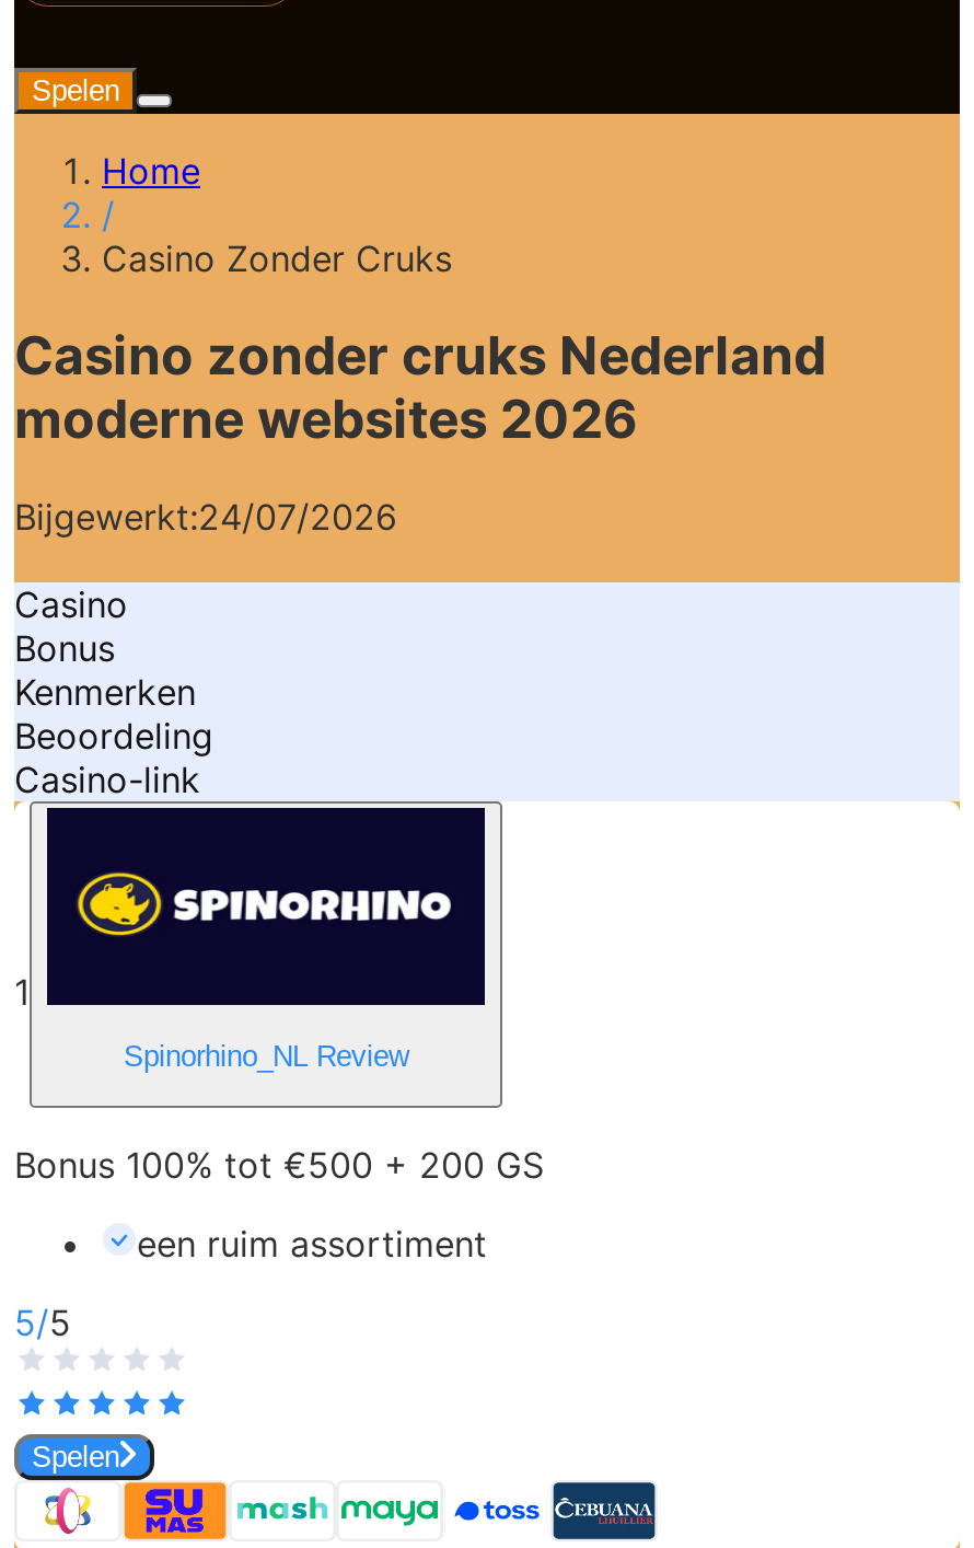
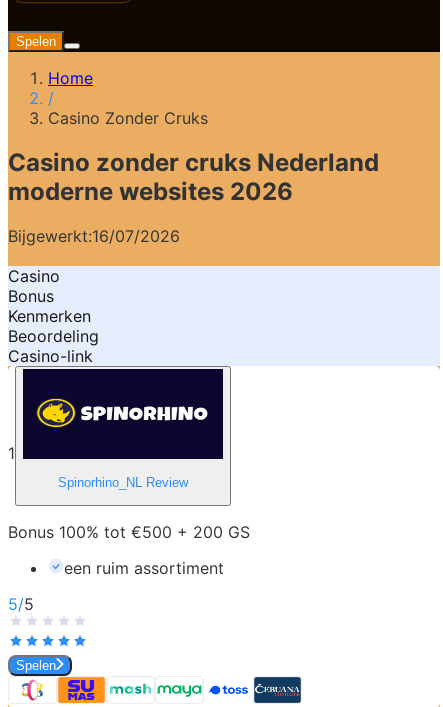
[14,494,397,538] Bijgewerkt:24/07/2026 -> [8,226,180,246] Bijgewerkt:16/07/2026

